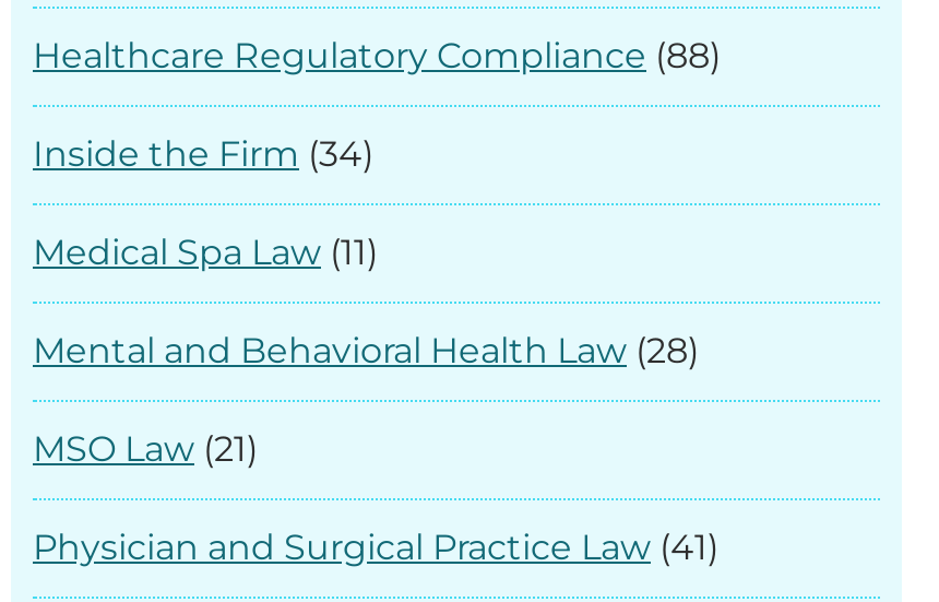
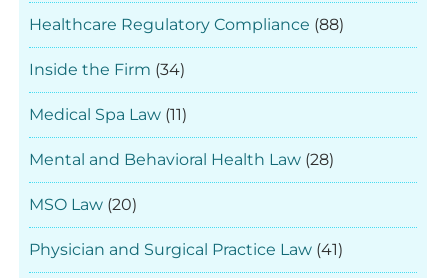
[33,427,258,469] MSO Law (21) -> [29,195,137,214] MSO Law (20)

